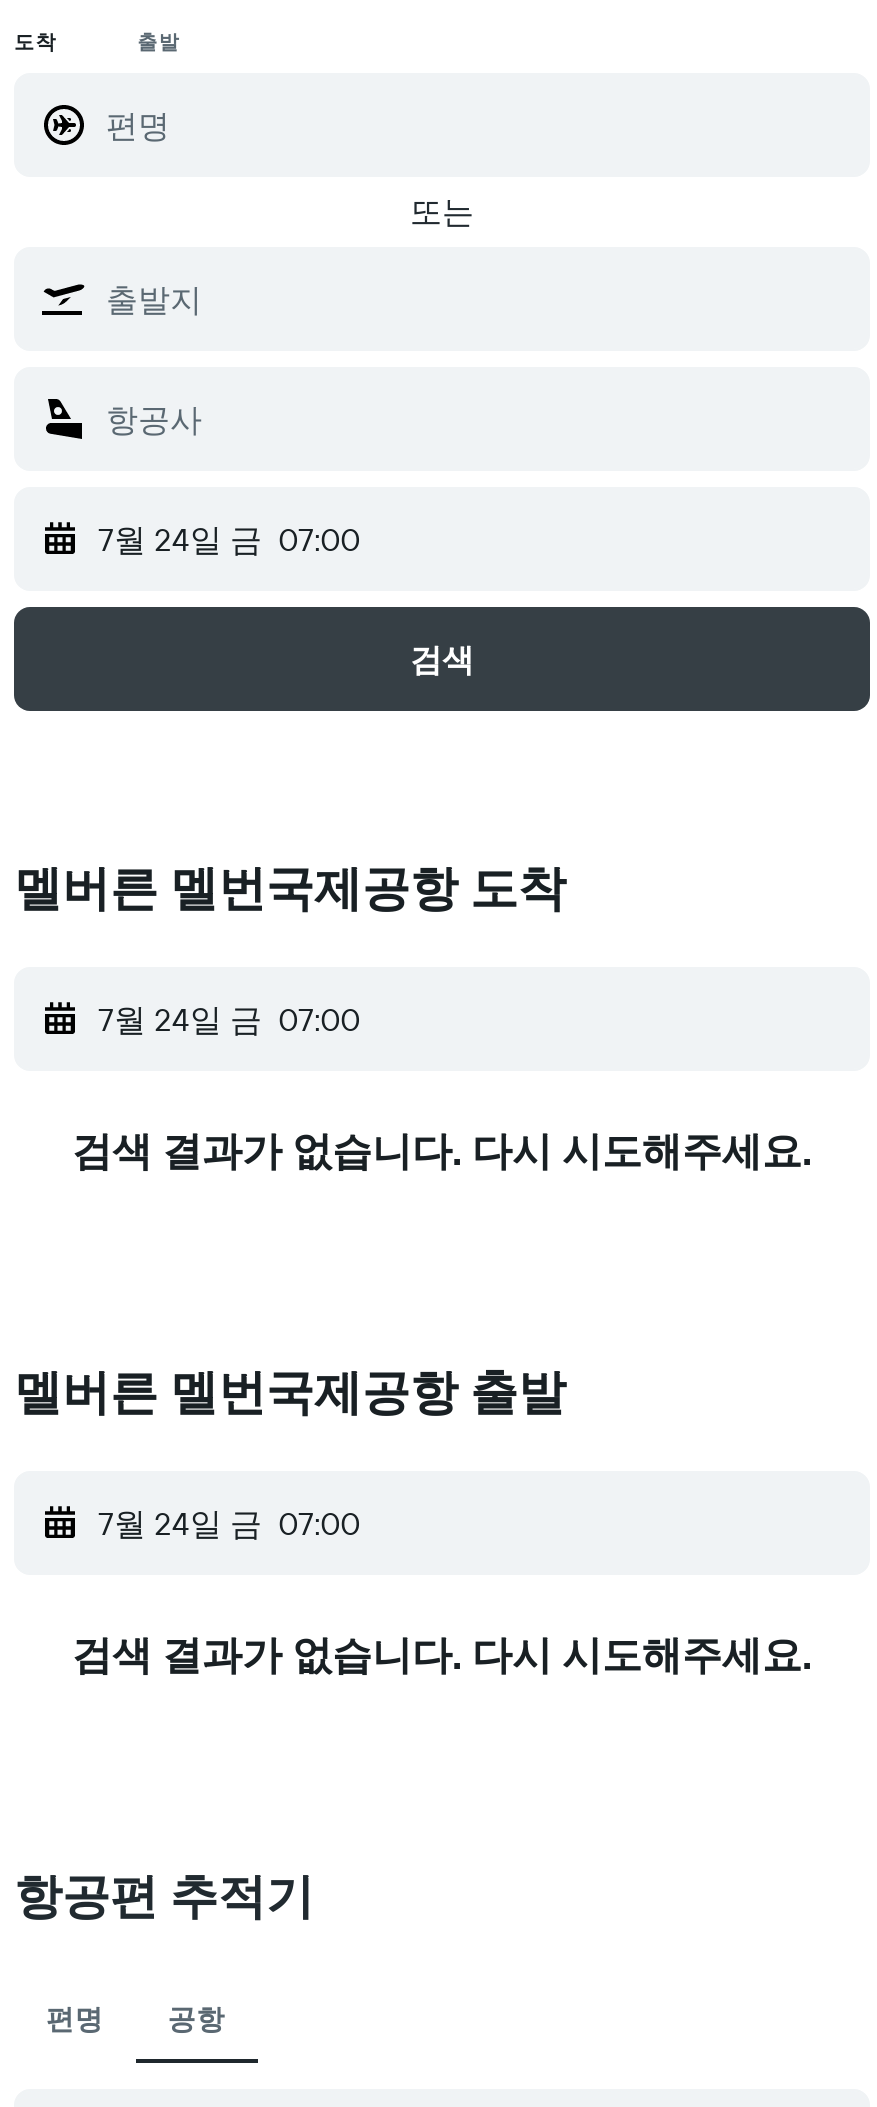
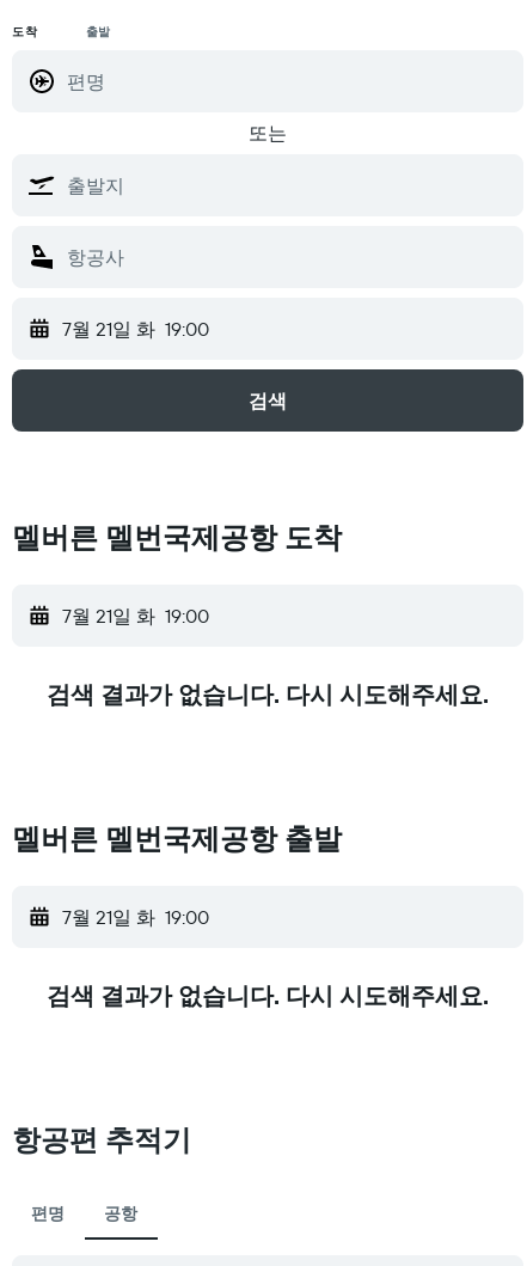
[98,519,360,559] 7월 24일 금 07:00 -> [62,317,209,341] 7월 21일 화 19:00
[98,999,360,1039] 7월 24일 금 07:00 -> [62,604,209,628] 7월 21일 화 19:00
[98,1503,360,1543] 7월 24일 금 07:00 -> [62,905,209,929] 7월 21일 화 19:00

